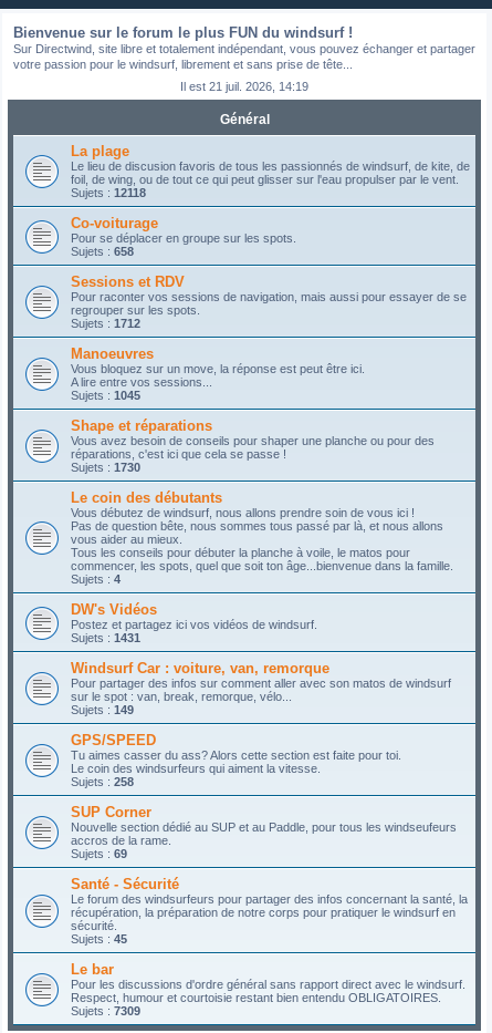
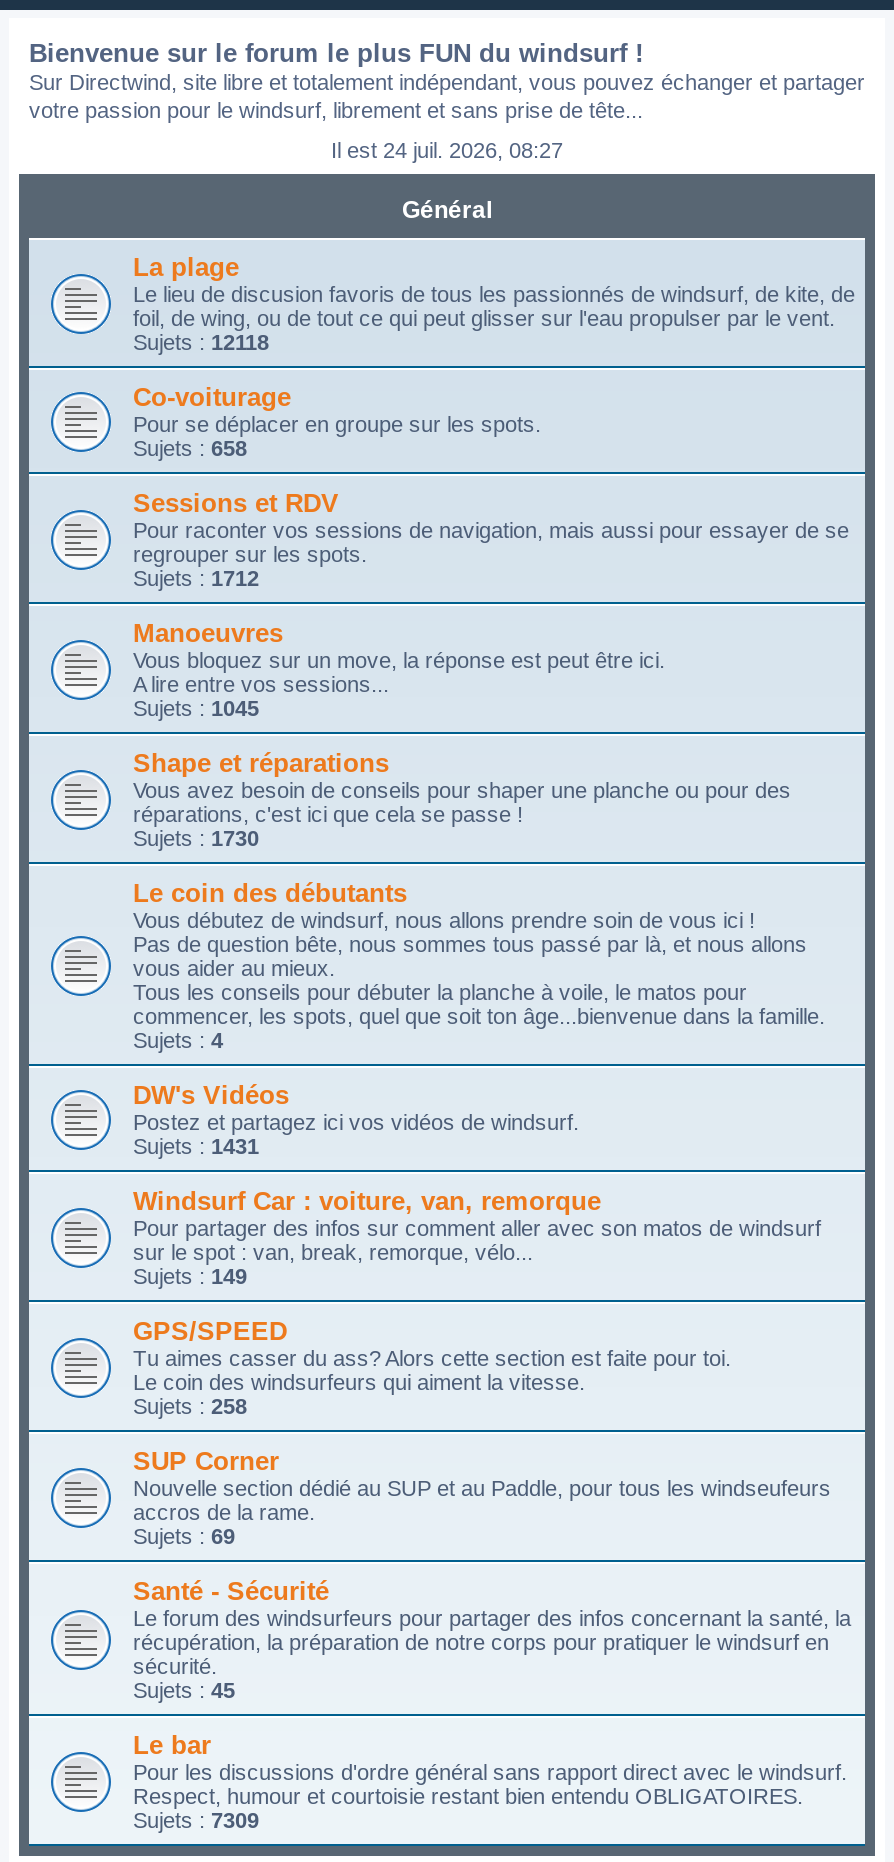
[180,79,308,92] Il est 21 juil. 2026, 14:19 -> [331,137,563,161] Il est 24 juil. 2026, 08:27

